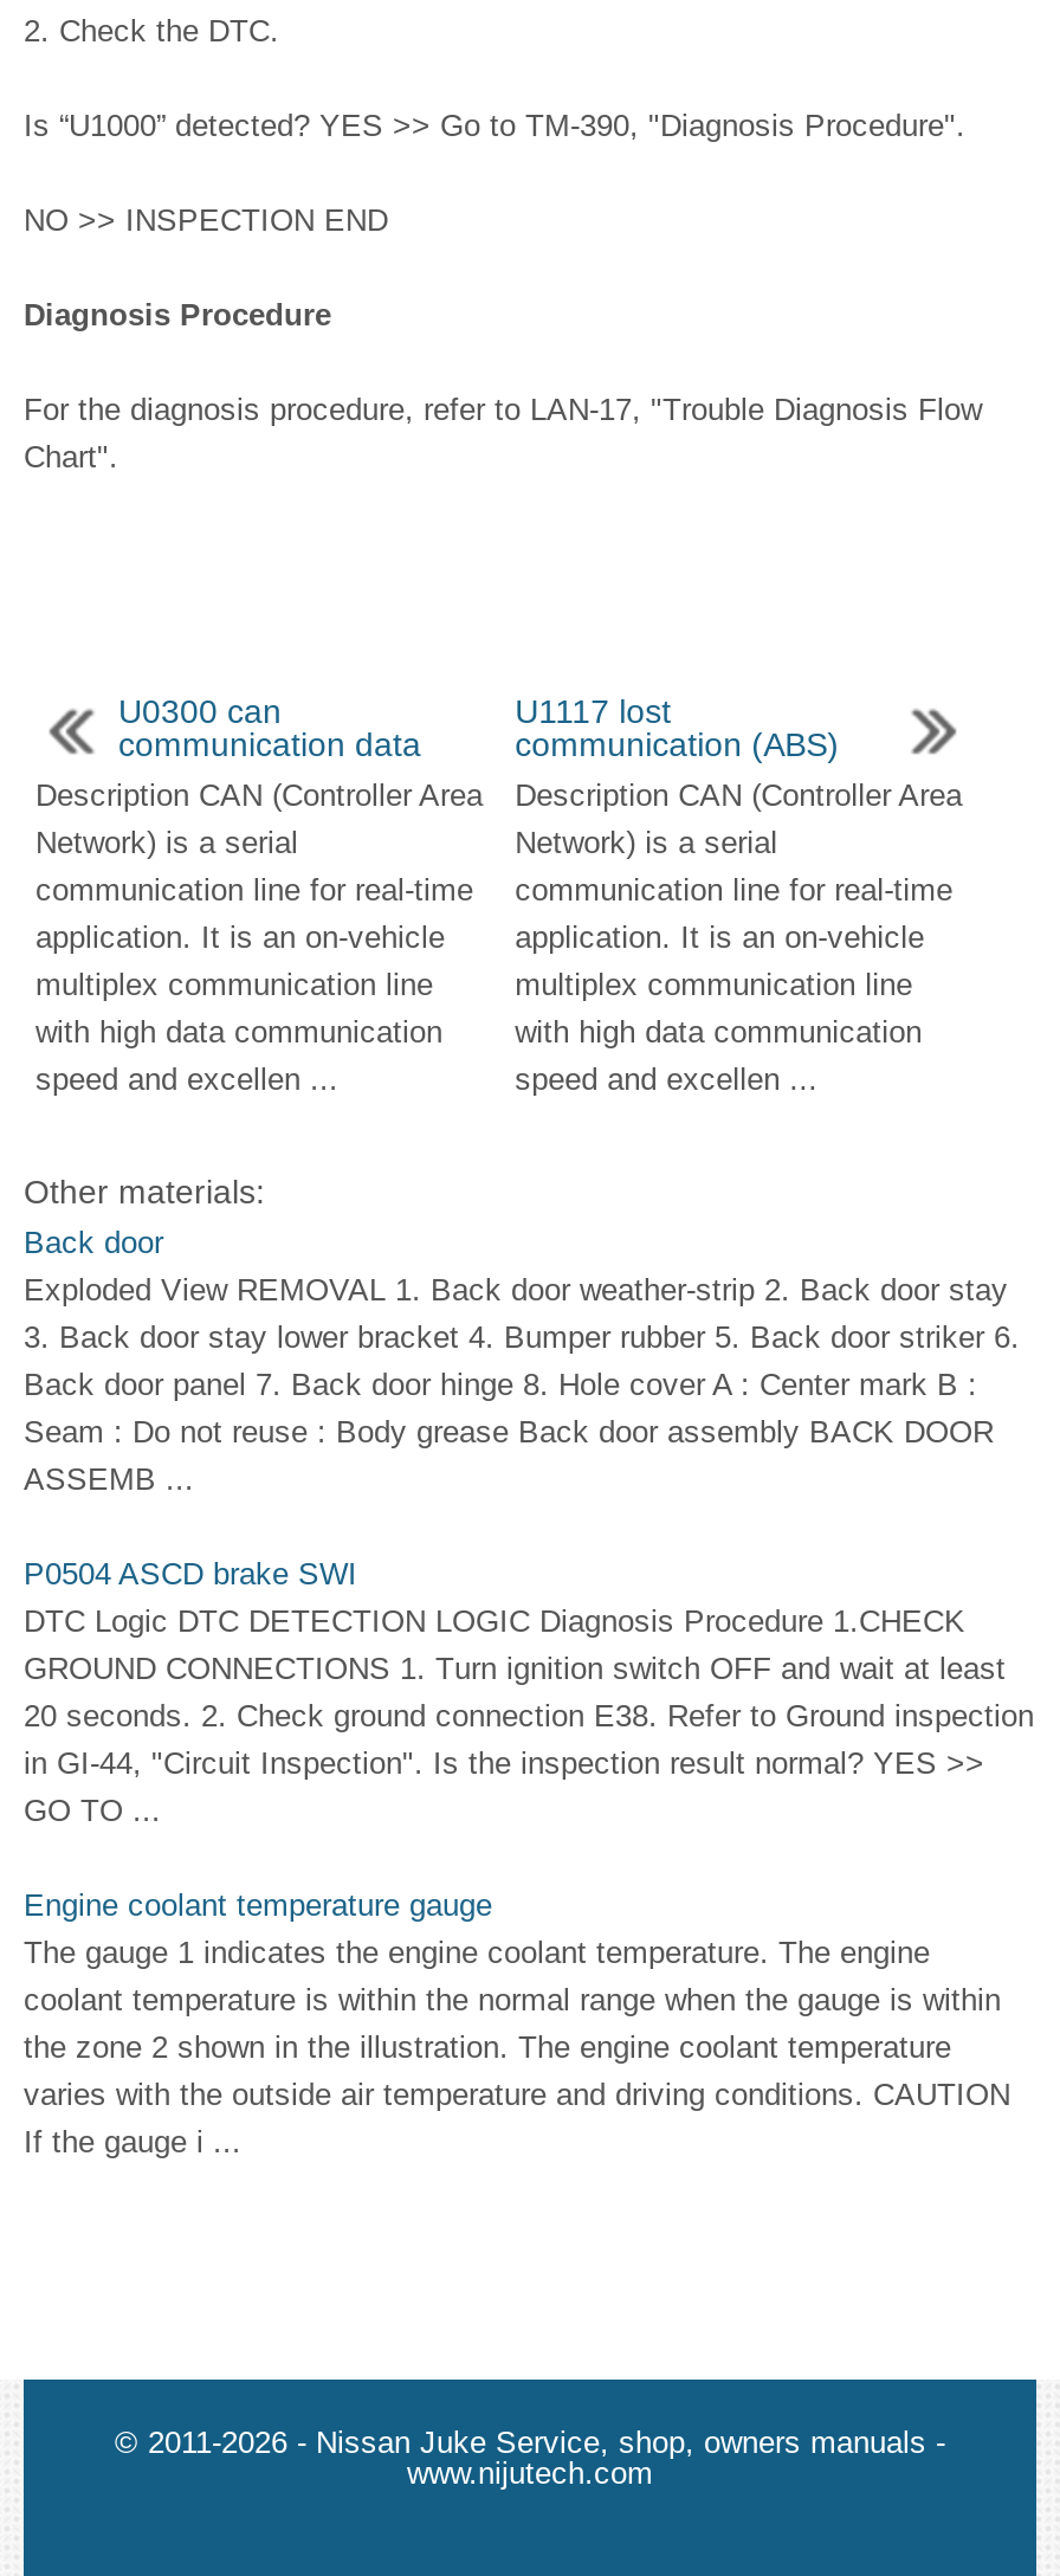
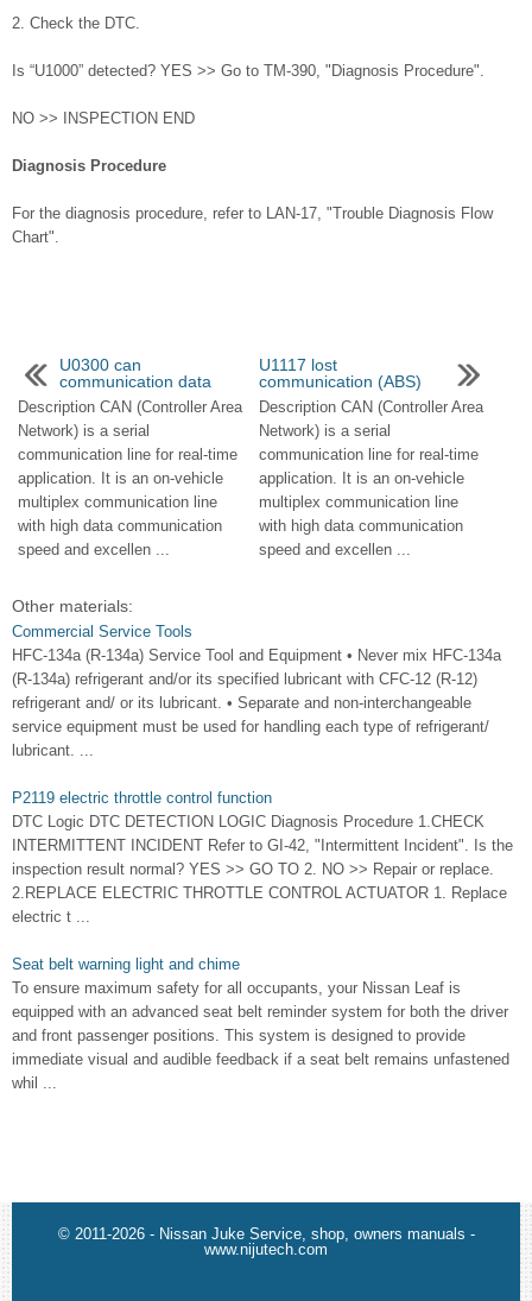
[24,1224,1020,1496] Back door | Exploded View REMOVAL 1. Back door weather-strip 2. Back door stay | 3. Back door stay lower bracket 4. Bumper rubber 5. Back door striker 6. | Back door panel 7. Back door hinge 8. Hole cover A : Center mark B : | Seam : Do not reuse : Body grease Back door assembly BACK DOOR | ASSEMB ... -> [12,622,501,759] Commercial Service Tools | HFC-134a (R-134a) Service Tool and Equipment • Never mix HFC-134a | (R-134a) refrigerant and/or its specified lubricant with CFC-12 (R-12) | refrigerant and/ or its lubricant. • Separate and non-interchangeable | service equipment must be used for handling each type of refrigerant/ | lubricant. ...
[24,1555,357,1591] P0504 ASCD brake SWI -> [12,788,272,806] P2119 electric throttle control function
[24,1650,1034,1827] GROUND CONNECTIONS 1. Turn ignition switch OFF and wait at least | 20 seconds. 2. Check ground connection E38. Refer to Ground inspection | in GI-44, "Circuit Inspection". Is the inspection result normal? YES >> | GO TO ... -> [12,836,513,925] INTERMITTENT INCIDENT Refer to GI-42, "Intermittent Incident". Is the | inspection result normal? YES >> GO TO 2. NO >> Repair or replace. | 2.REPLACE ELECTRIC THROTTLE CONTROL ACTUATOR 1. Replace | electric t ...
[24,1886,1010,2159] Engine coolant temperature gauge | The gauge 1 indicates the engine coolant temperature. The engine | coolant temperature is within the normal range when the gauge is within | the zone 2 shown in the illustration. The engine coolant temperature | varies with the outside air temperature and driving conditions. CAUTION | If the gauge i ... -> [12,955,509,1091] Seat belt warning light and chime | To ensure maximum safety for all occupants, your Nissan Leaf is | equipped with an advanced seat belt reminder system for both the driver | and front passenger positions. This system is designed to provide | immediate visual and audible feedback if a seat belt remains unfastened | whil ...

